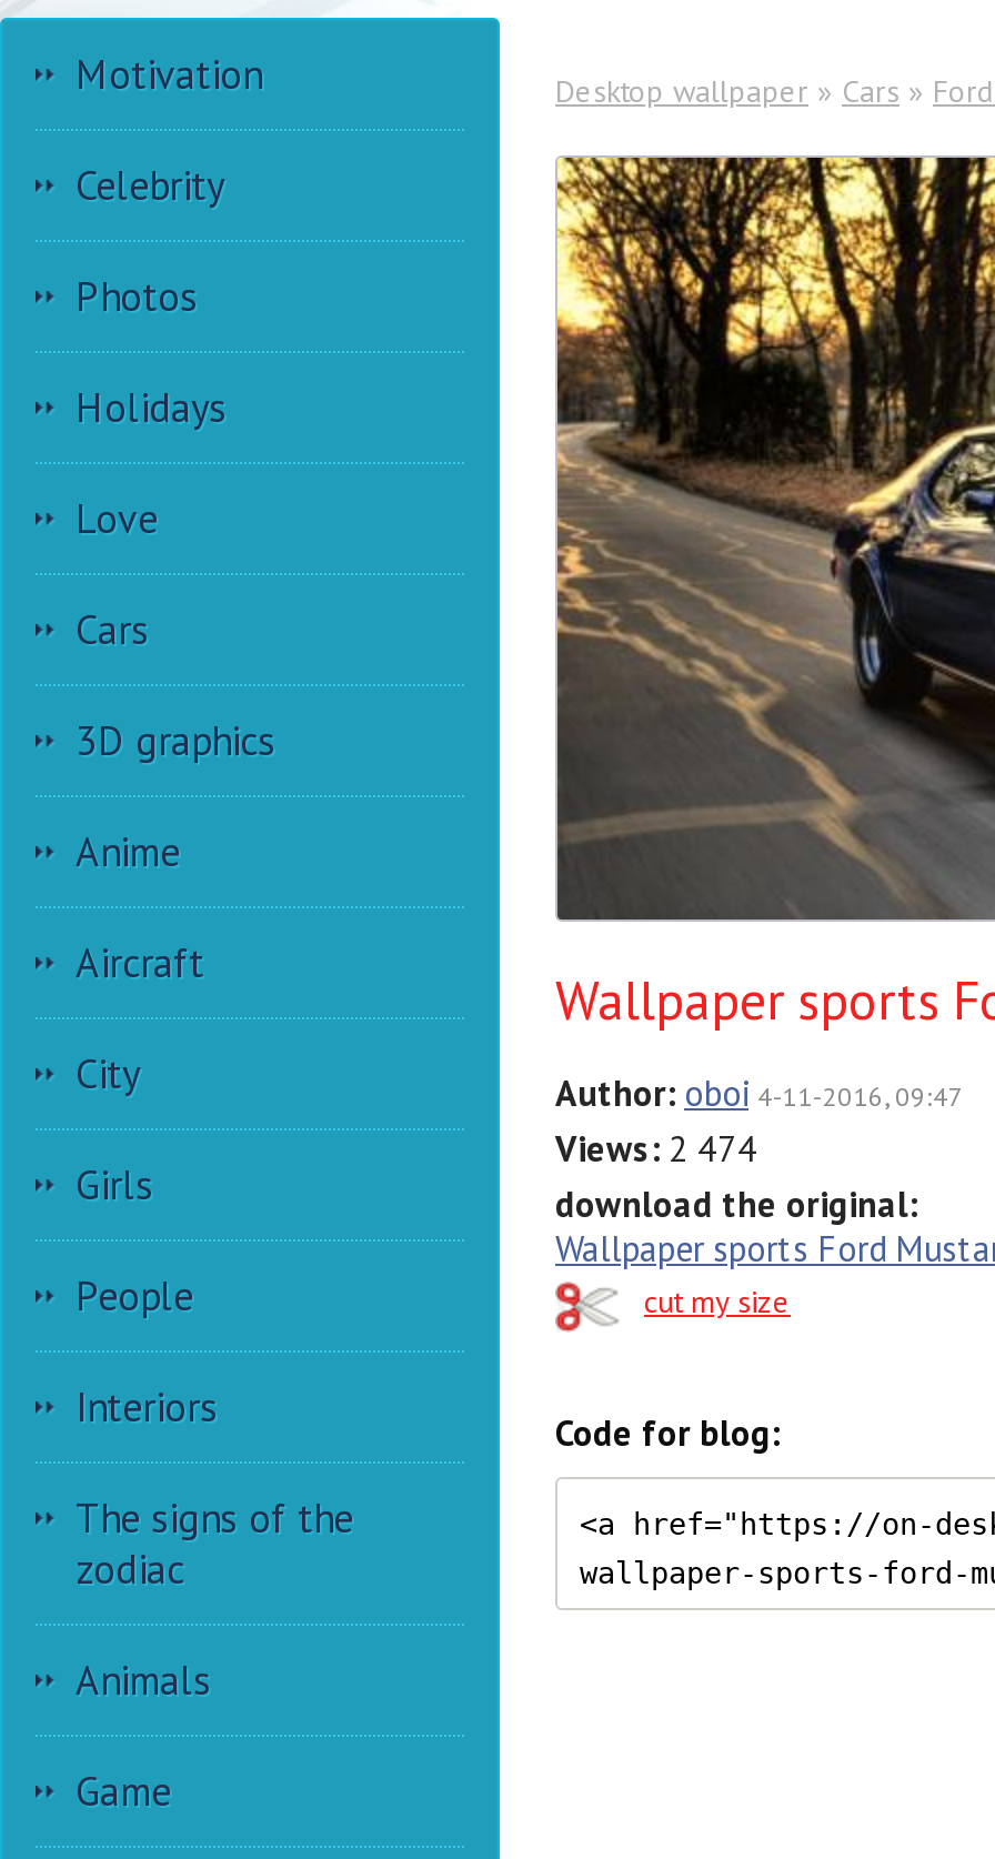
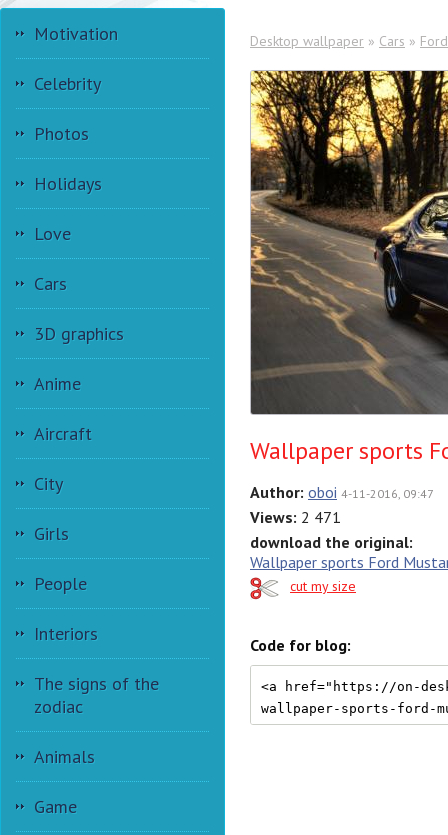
[555,1126,757,1171] Views: 2 474 -> [250,507,341,527] Views: 2 471

